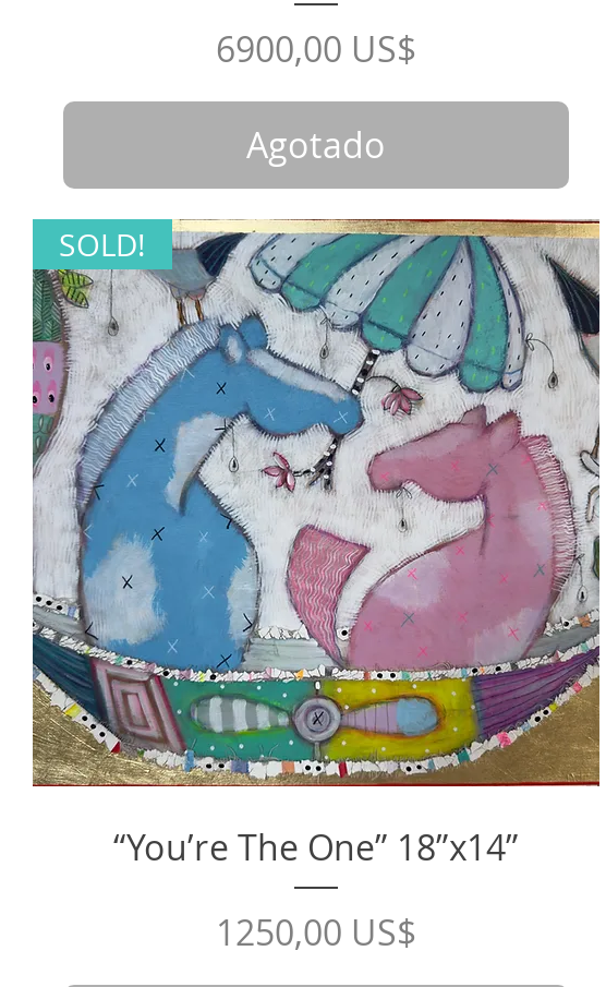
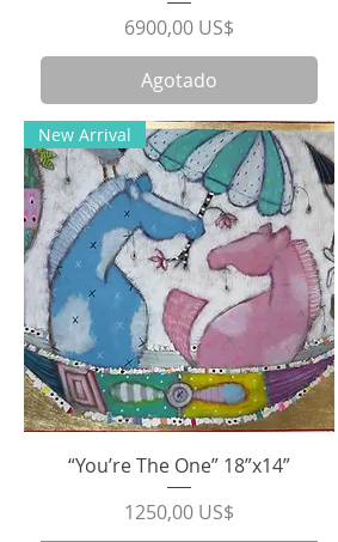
[59,224,146,265] SOLD! -> [38,123,131,146] New Arrival

